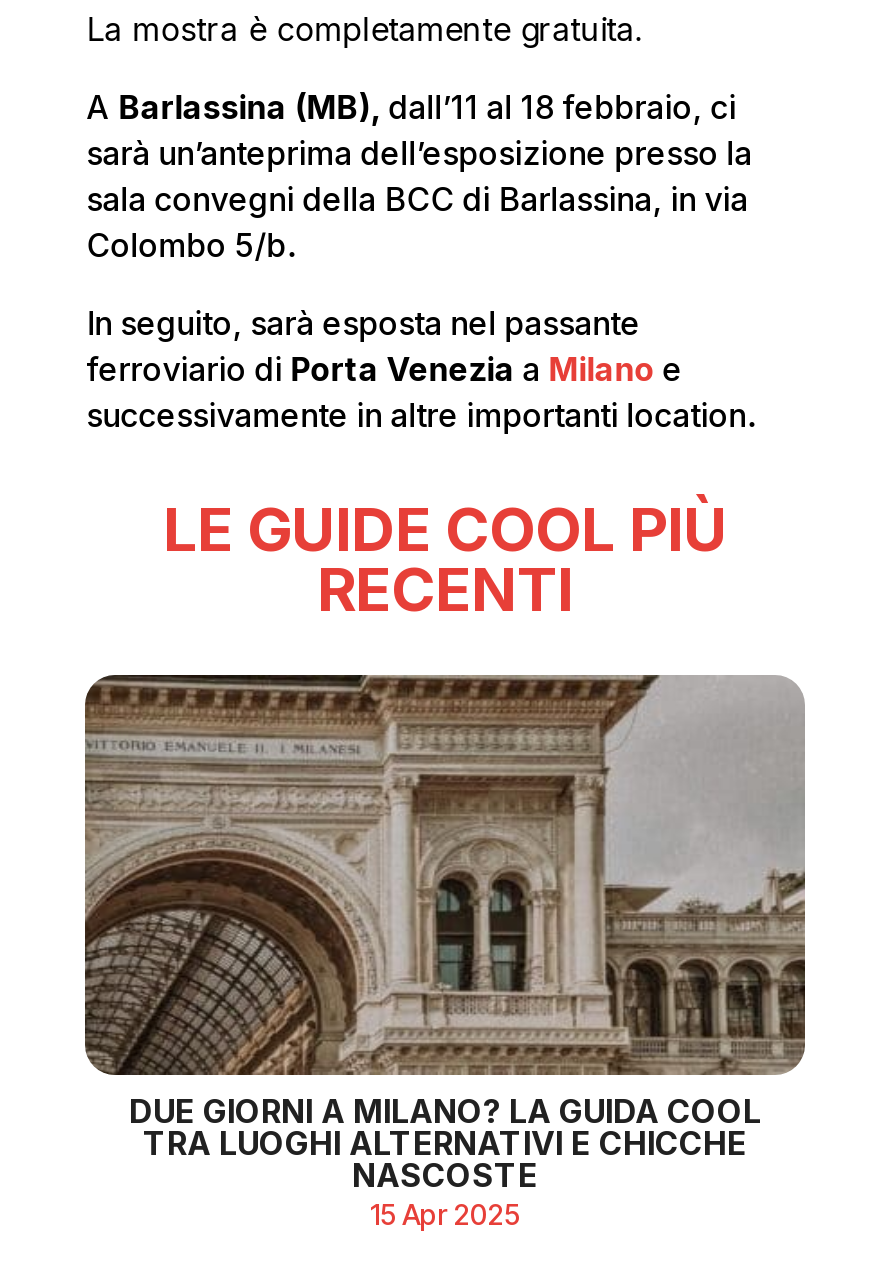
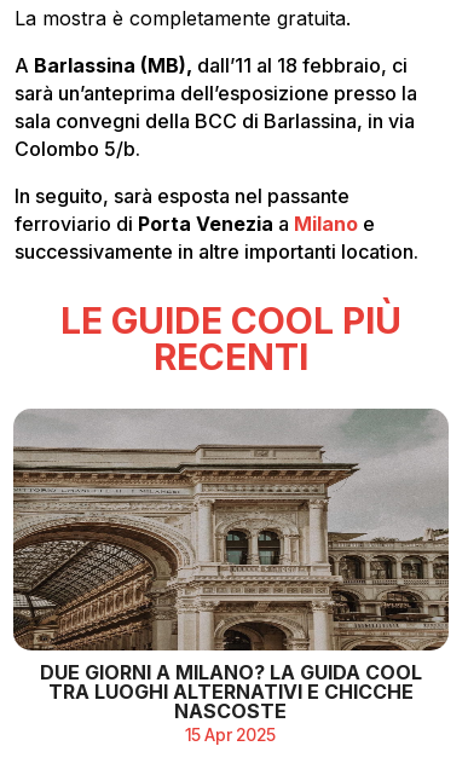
[85,674,805,1076] [image] -> [12,409,449,652] [image]

